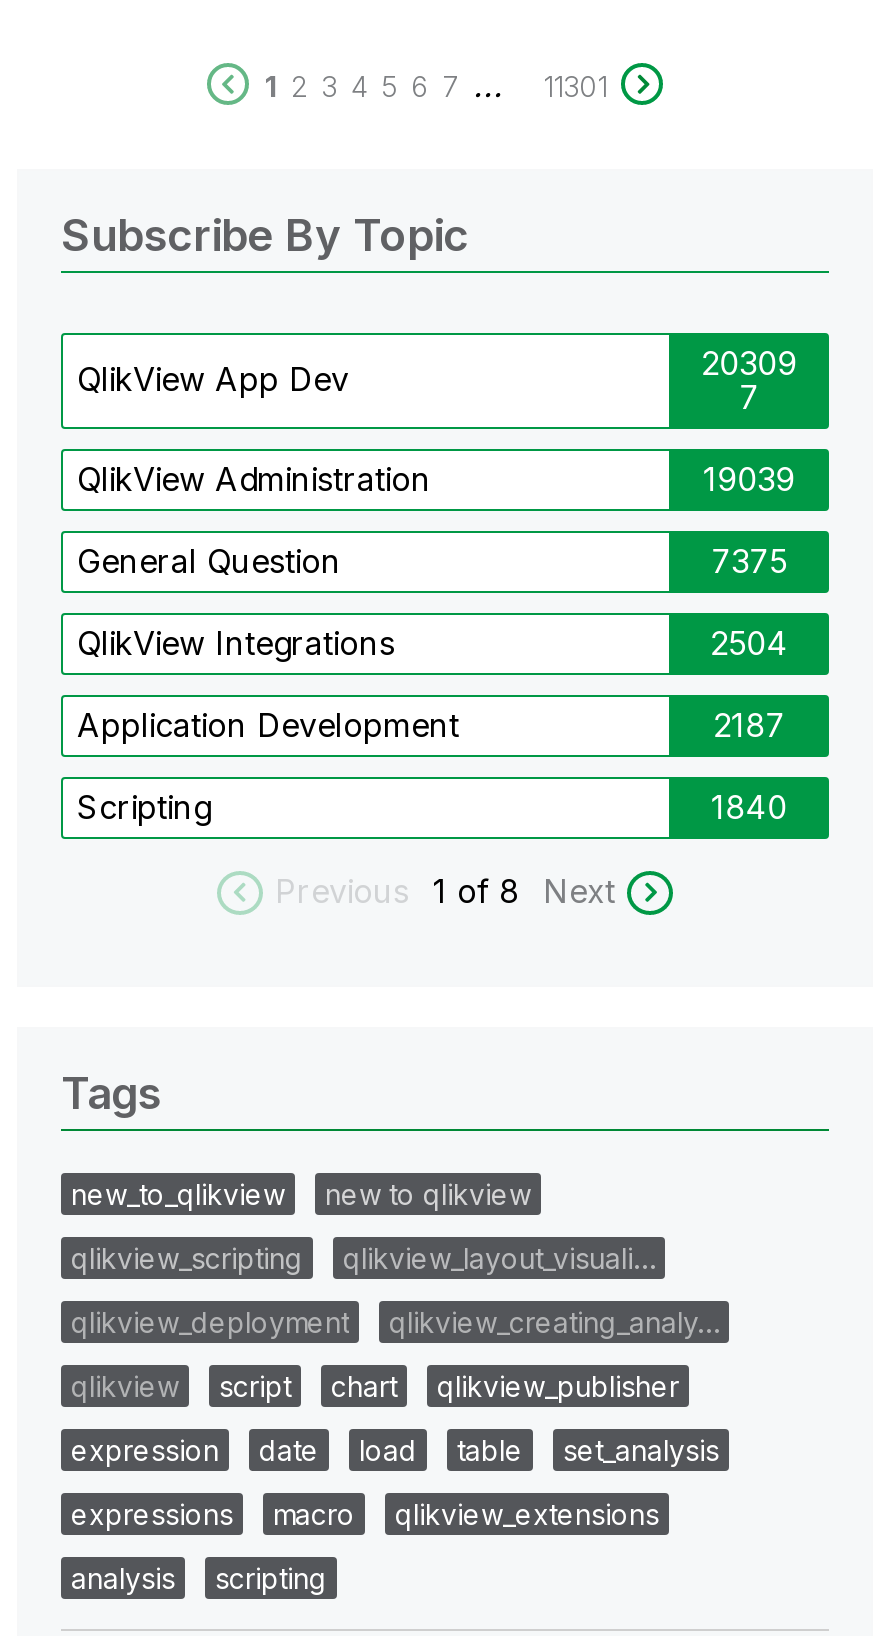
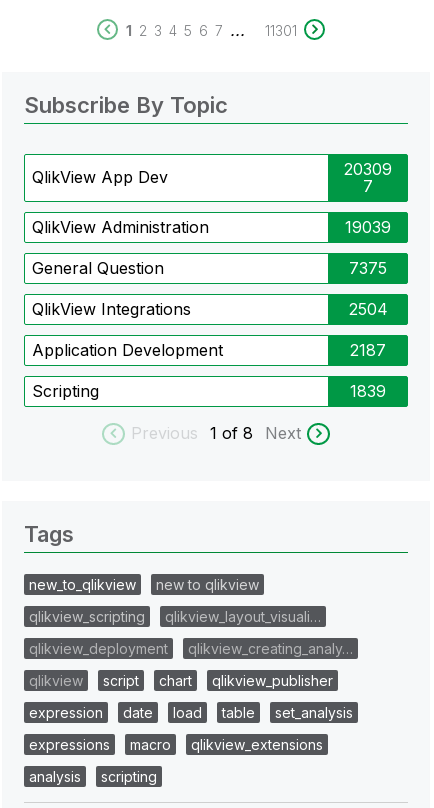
[711,786,787,826] 1840 -> [350,380,386,400] 1839

